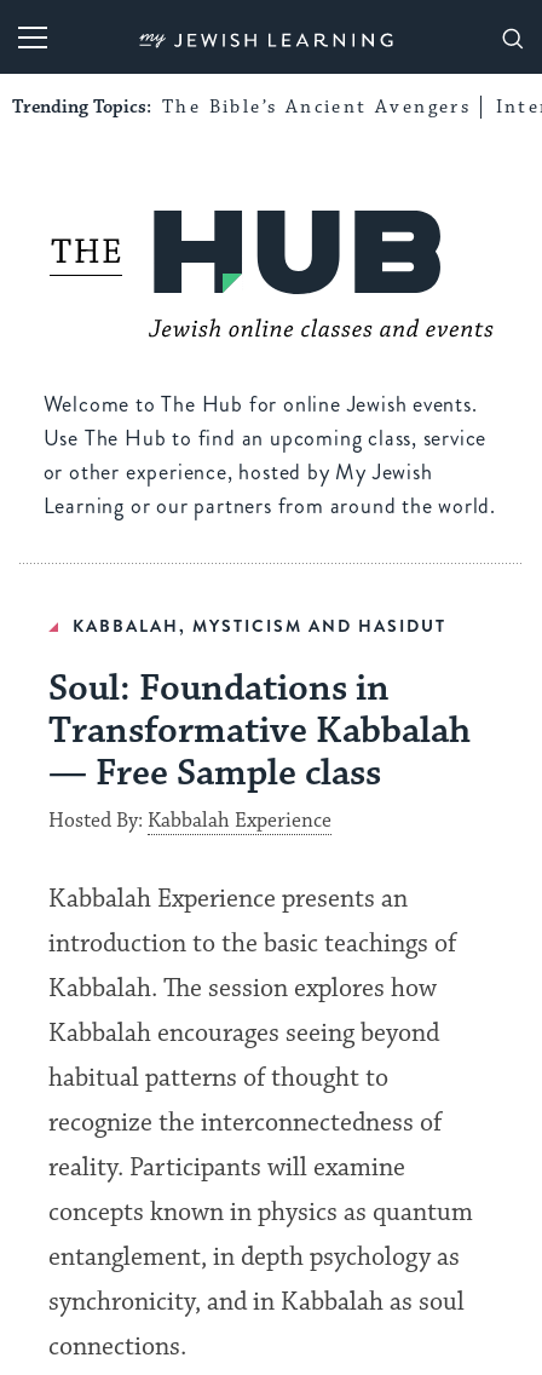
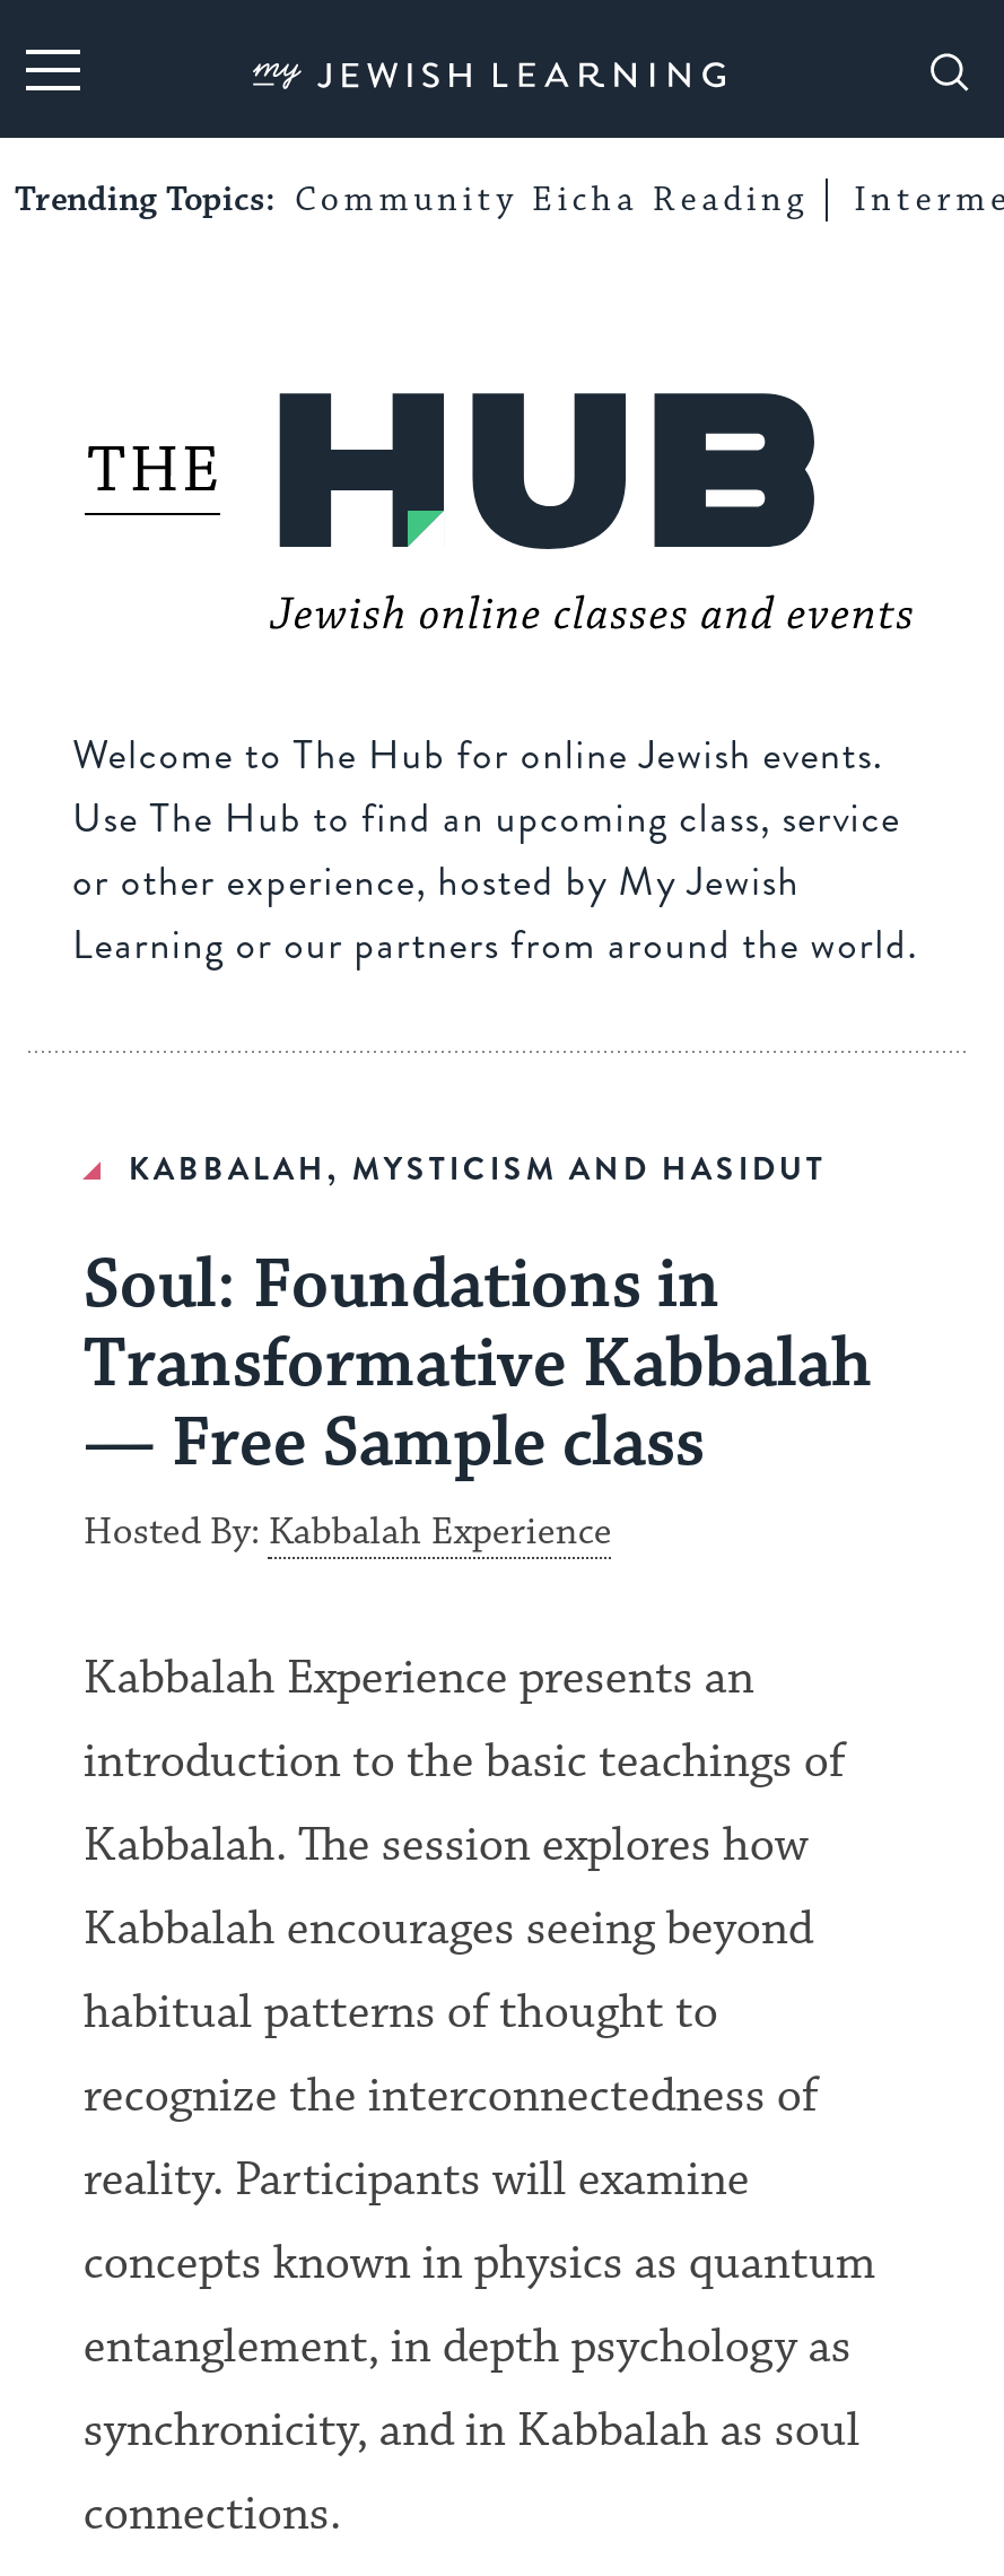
[12,96,471,119] Trending Topics: The Bible’s Ancient Avengers -> [15,179,808,221] Trending Topics: Community Eicha Reading

